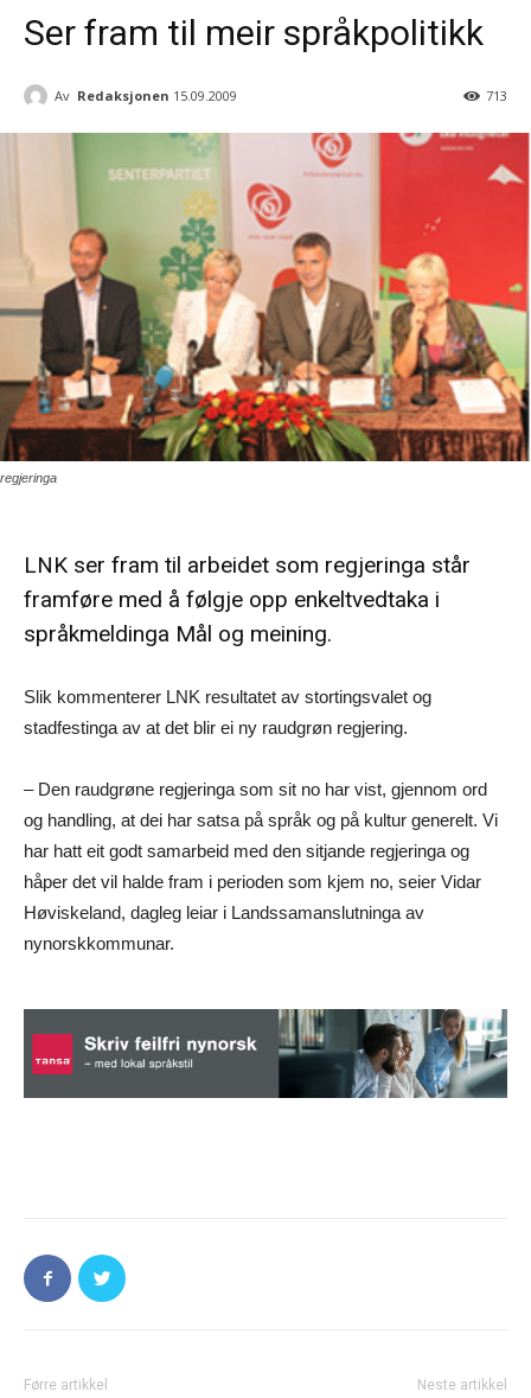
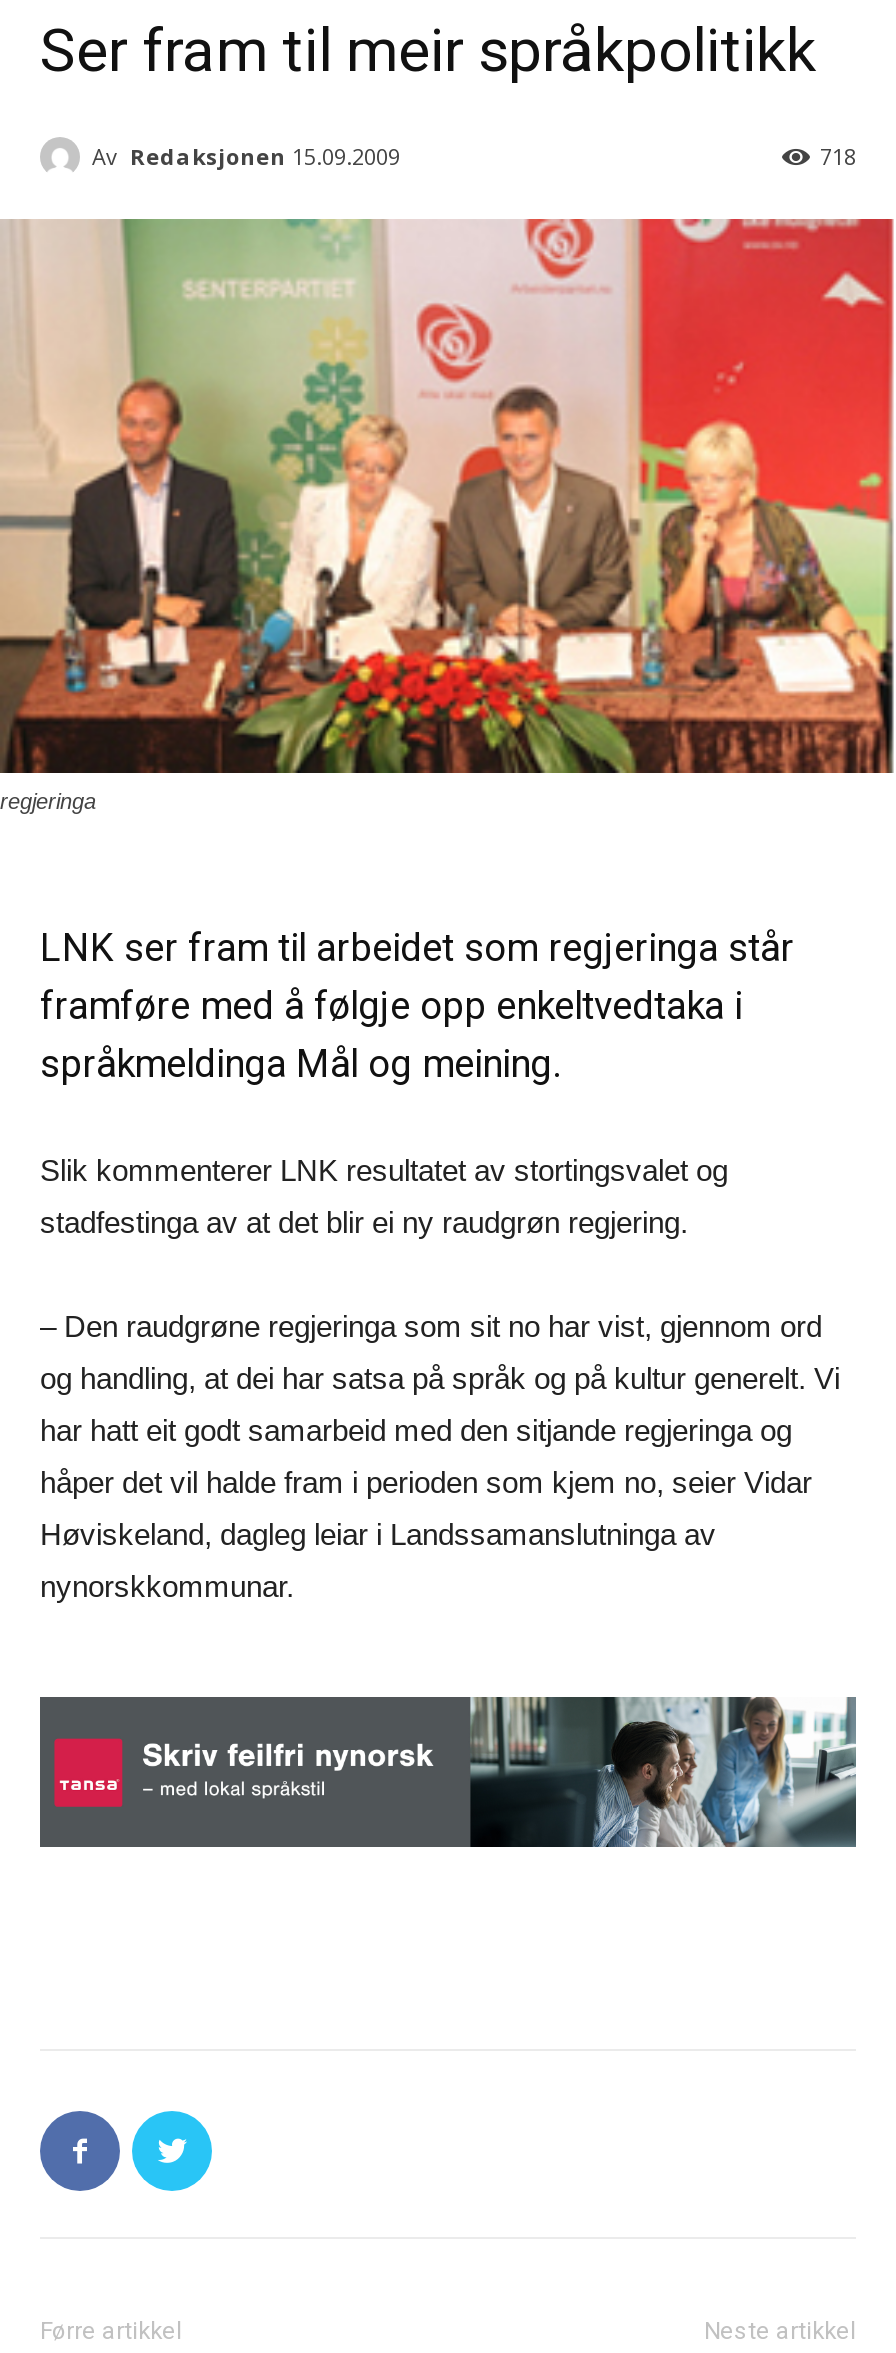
[486,87,507,104] 713 -> [820,141,856,171] 718

